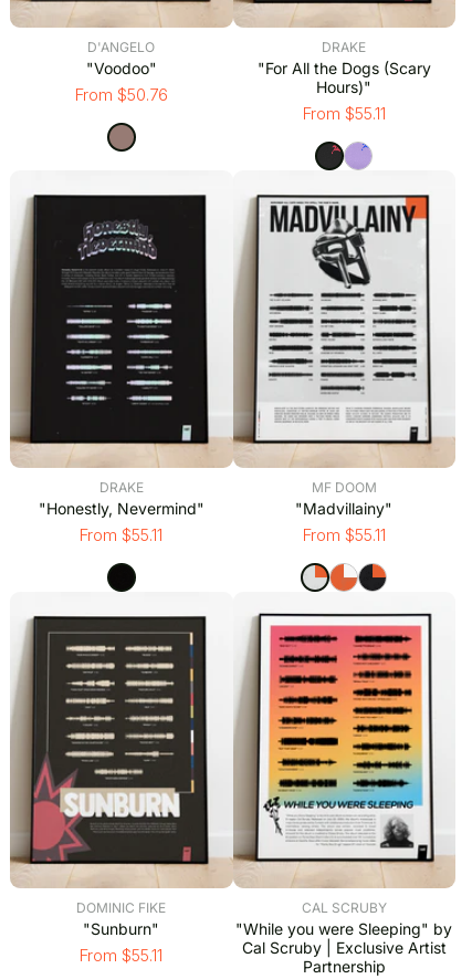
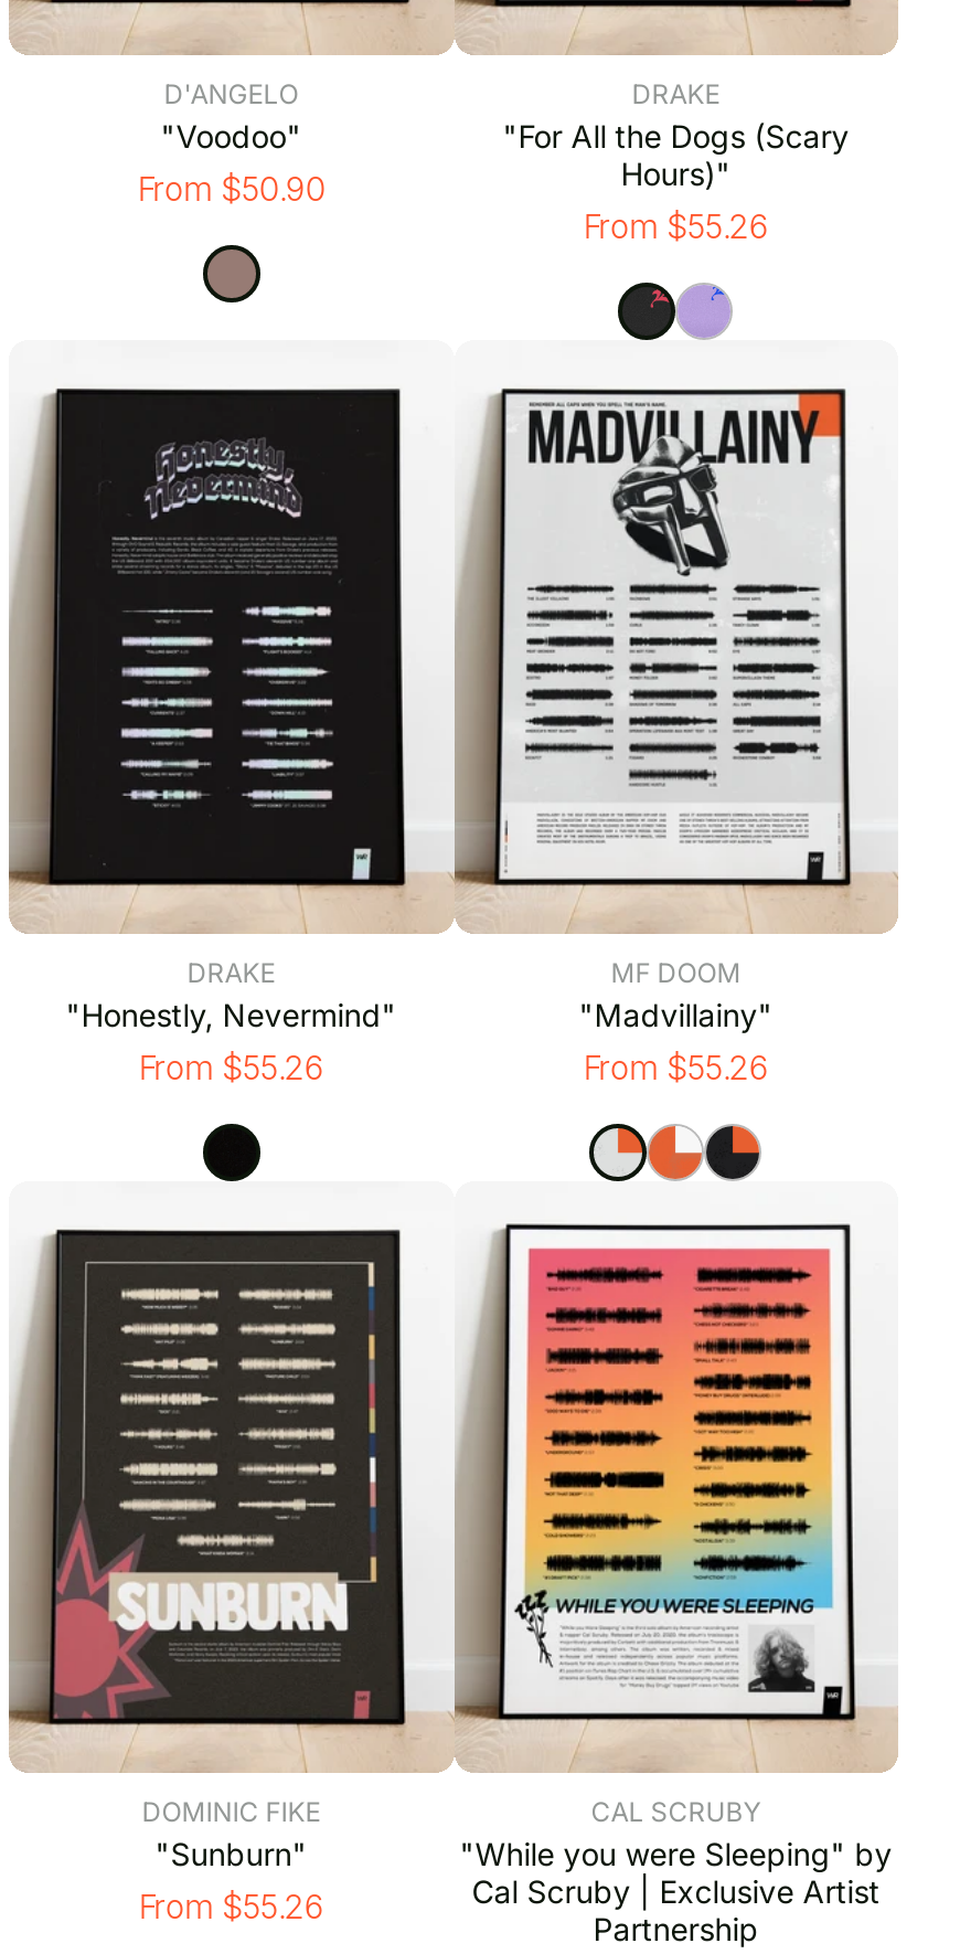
[75,84,168,105] From $50.76 -> [137,168,325,210] From $50.90
[303,103,386,124] From $55.11 -> [583,206,768,248] From $55.26
[80,524,163,545] From $55.11 -> [139,1046,324,1088] From $55.26
[303,524,386,545] From $55.11 -> [583,1046,768,1088] From $55.26
[80,945,163,966] From $55.11 -> [139,1886,324,1928] From $55.26

